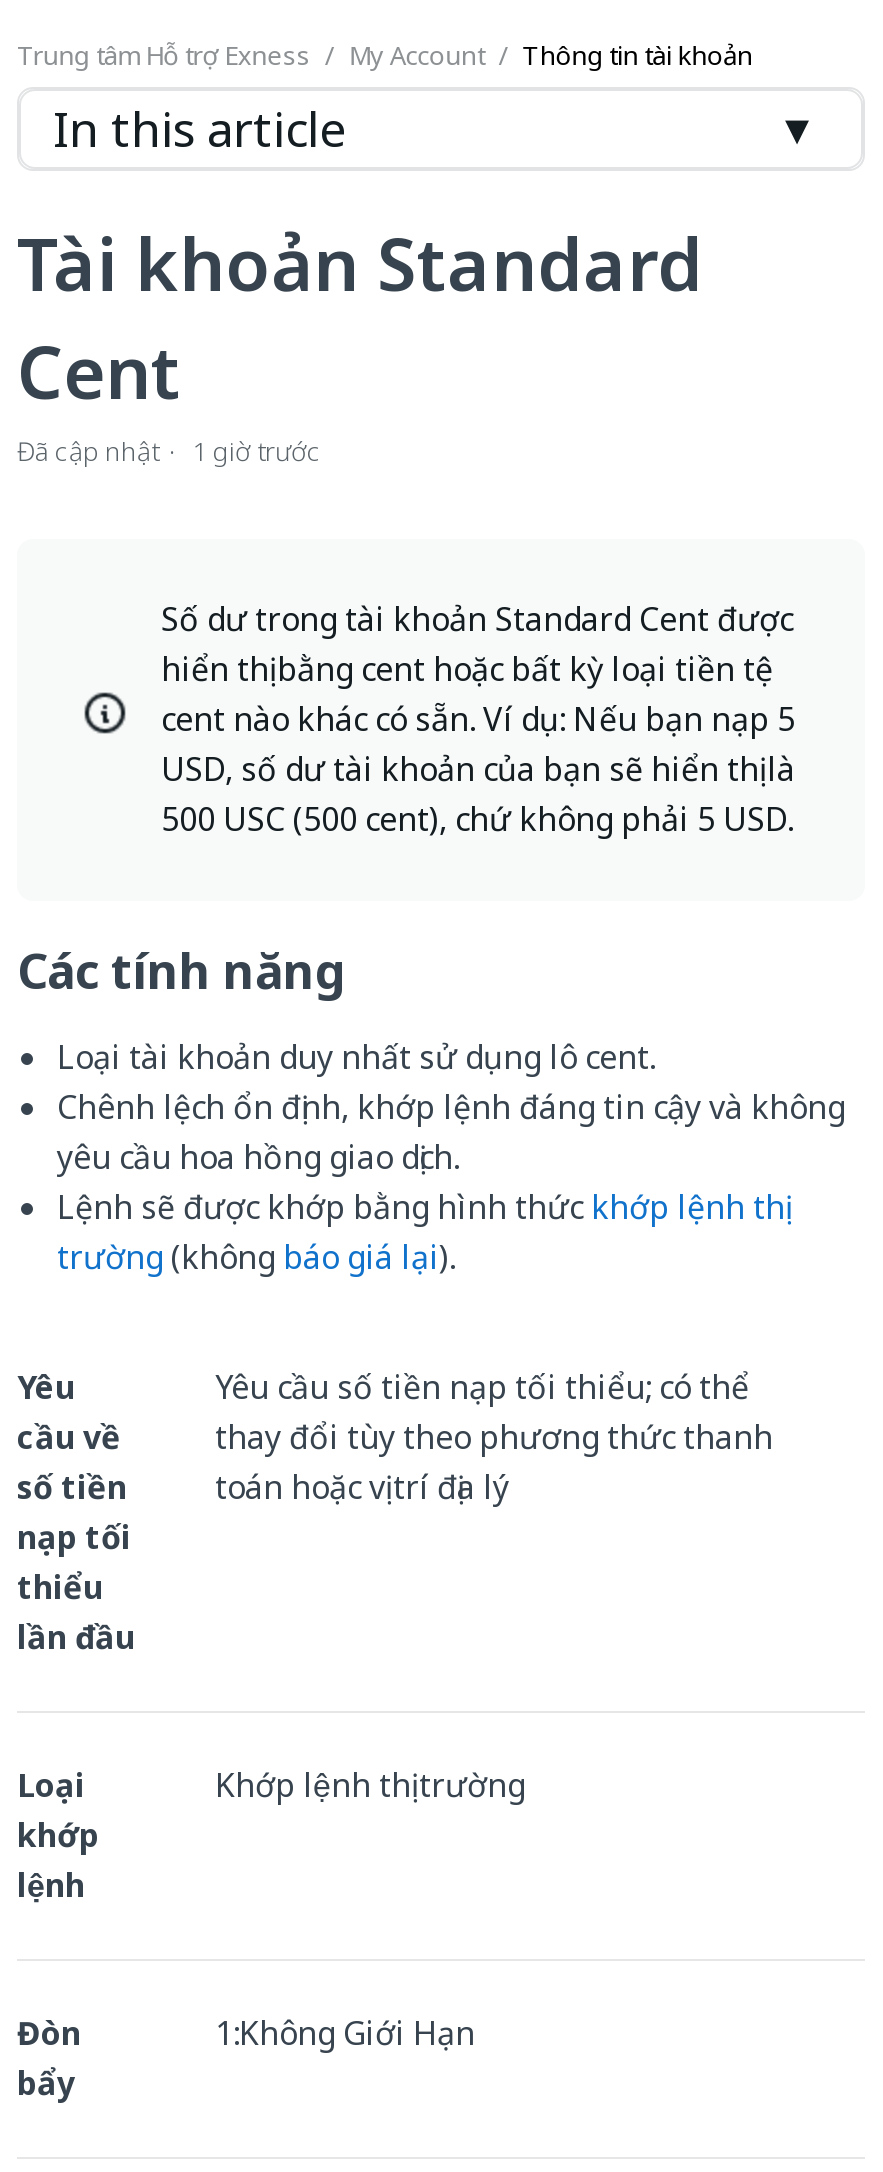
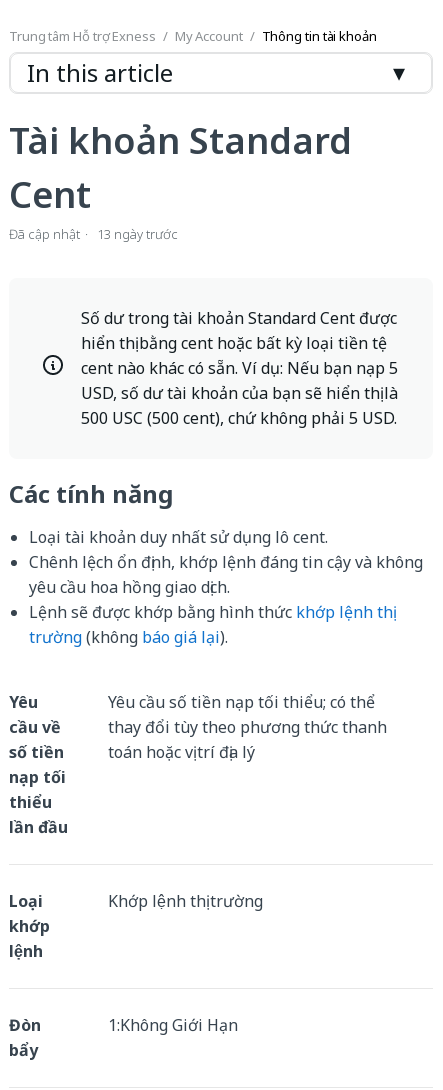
[17,433,321,469] Đã cập nhật 1 giờ trước -> [9,225,178,243] Đã cập nhật 13 ngày trước

